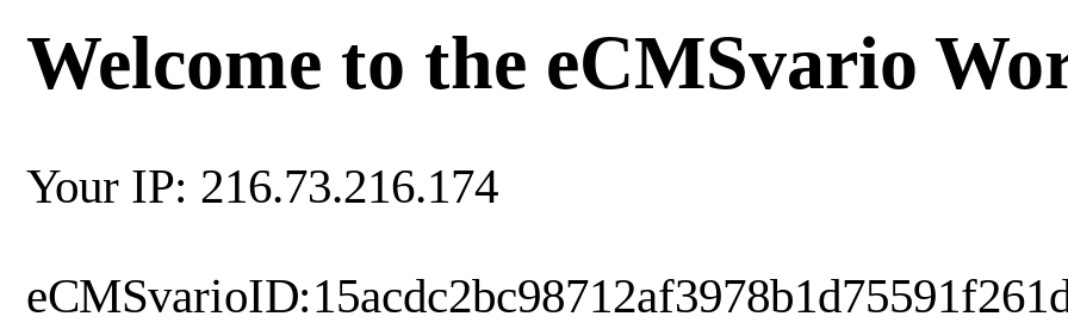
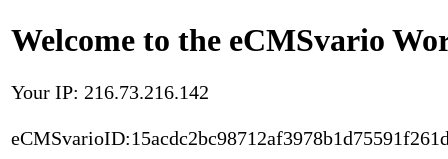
[26,160,498,212] Your IP: 216.73.216.174 -> [11,81,209,103] Your IP: 216.73.216.142

